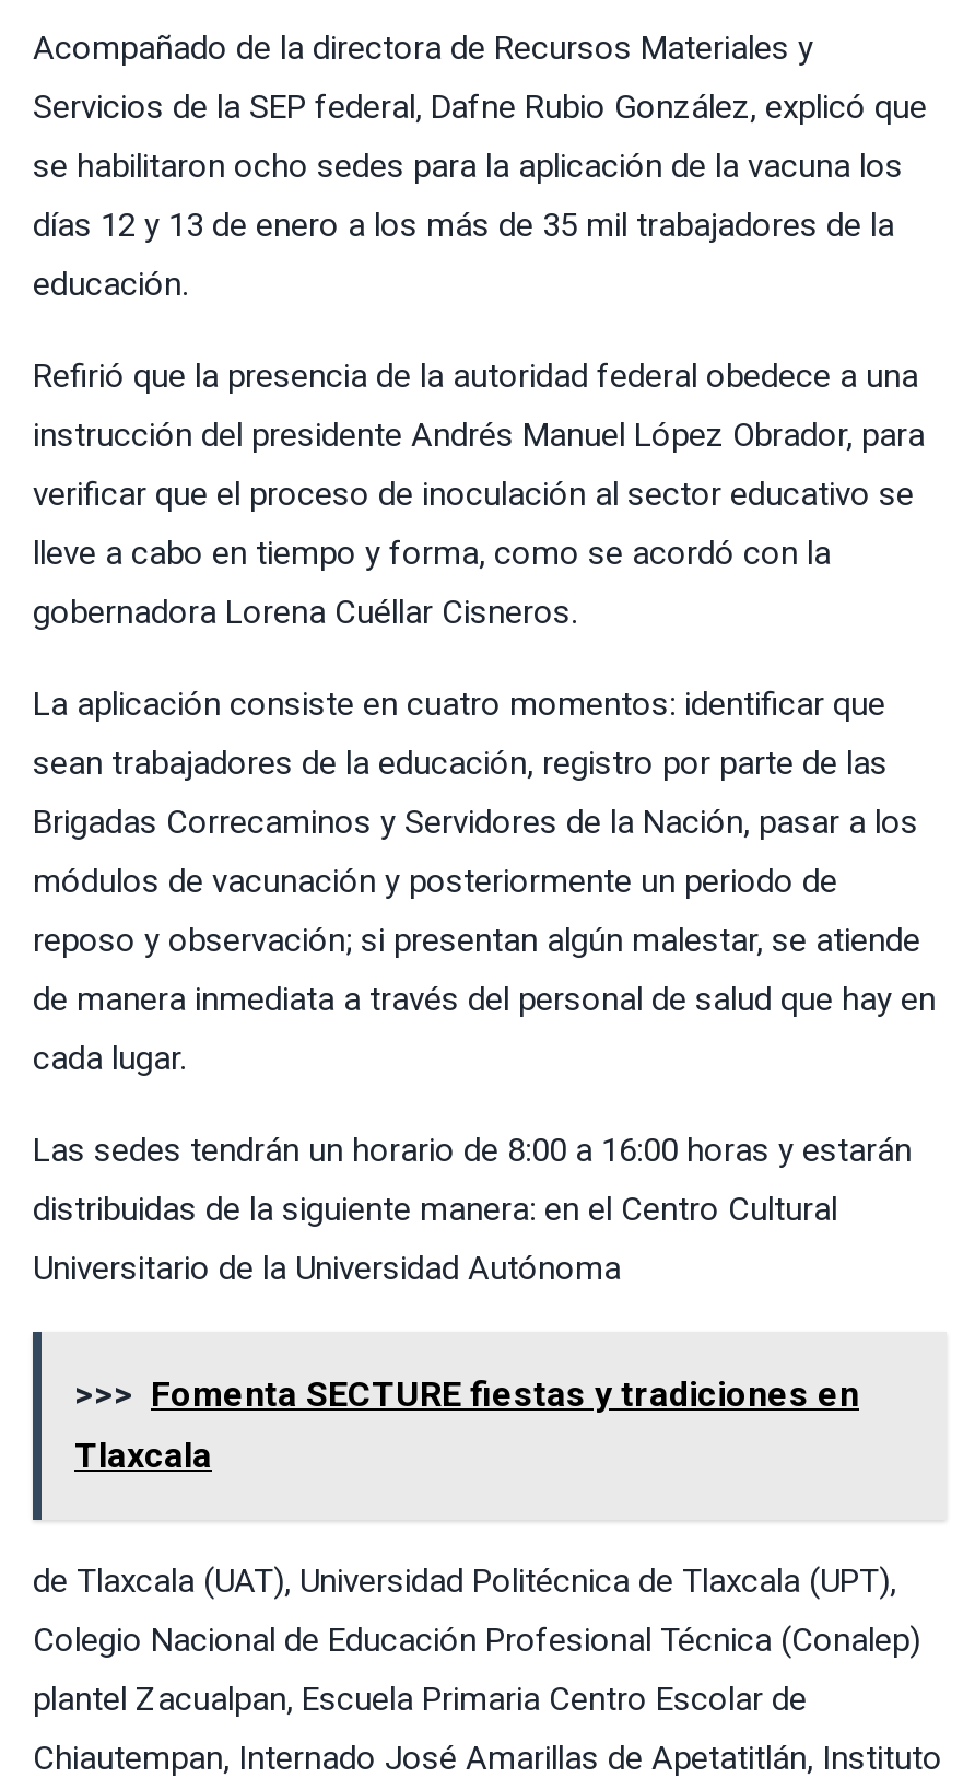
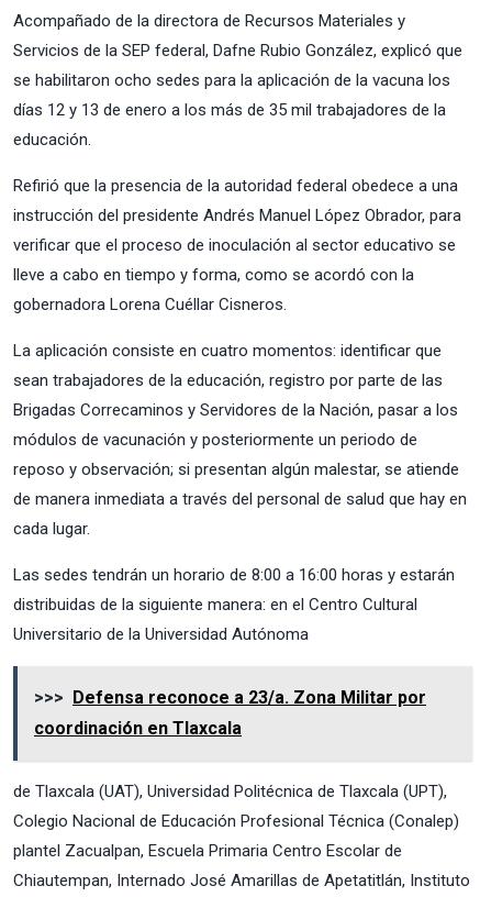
[74,1373,859,1414] >>> Fomenta SECTURE fiestas y tradiciones en -> [34,687,426,707] >>> Defensa reconoce a 23/a. Zona Militar por
[74,1434,212,1475] Tlaxcala -> [34,717,242,738] coordinación en Tlaxcala

